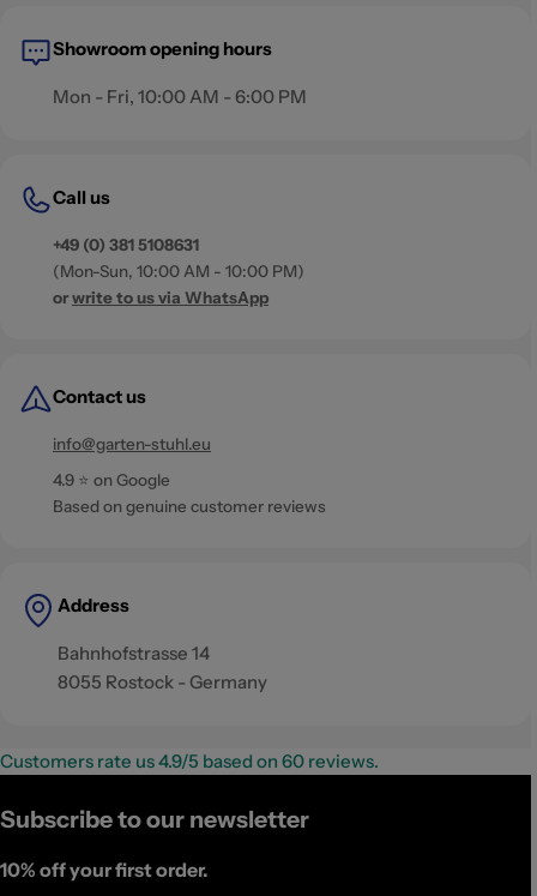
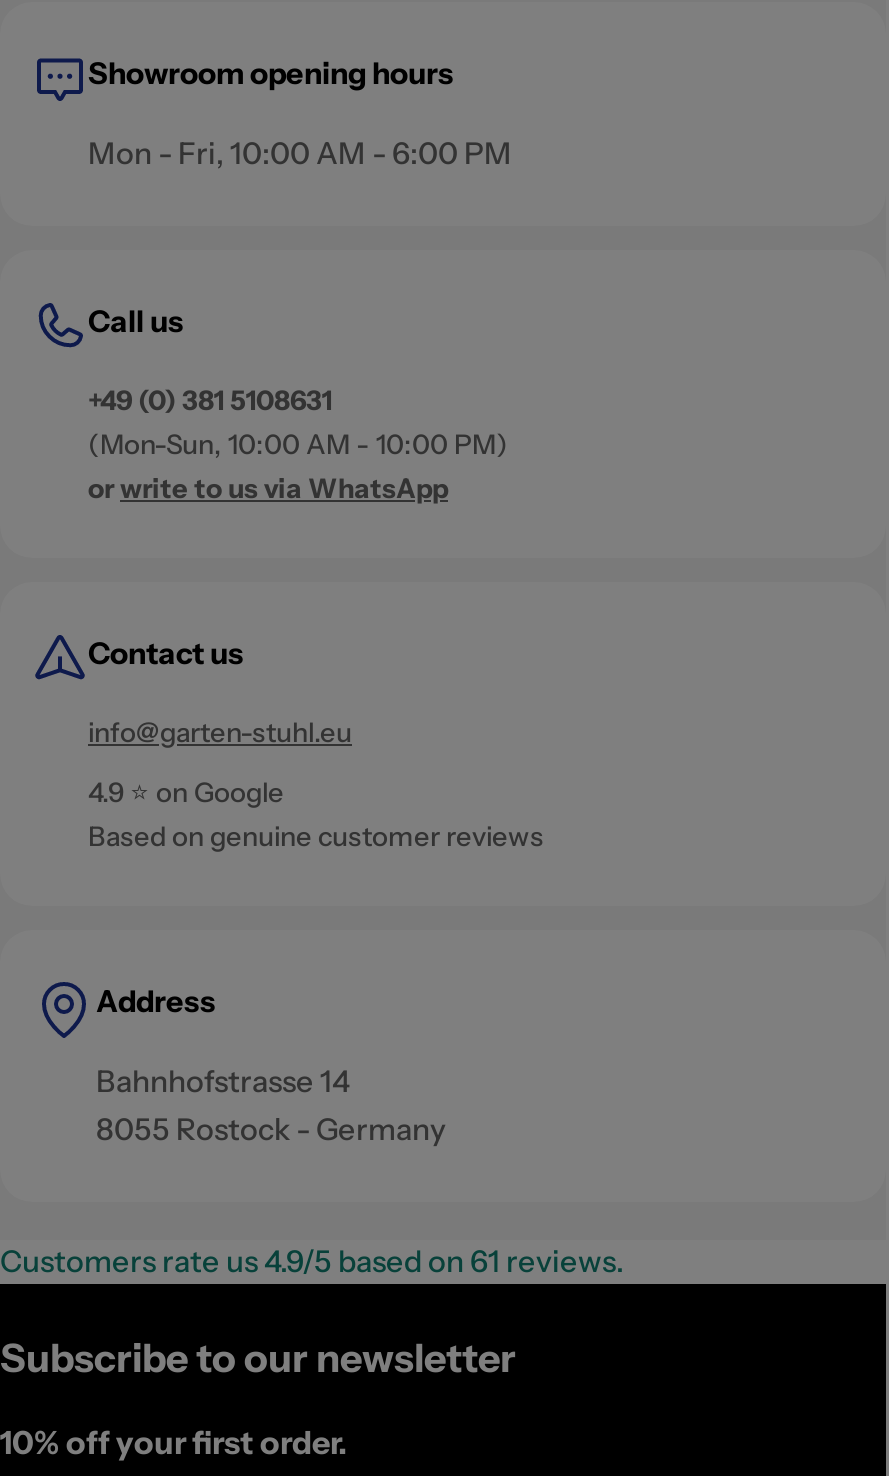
[0,750,379,772] Customers rate us 4.9/5 based on 60 reviews. -> [0,1242,624,1280] Customers rate us 4.9/5 based on 61 reviews.

